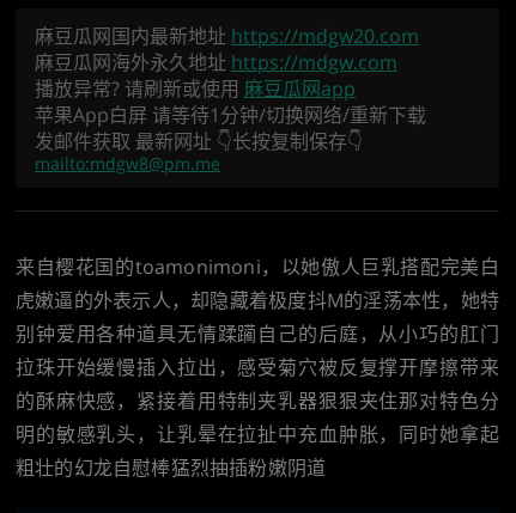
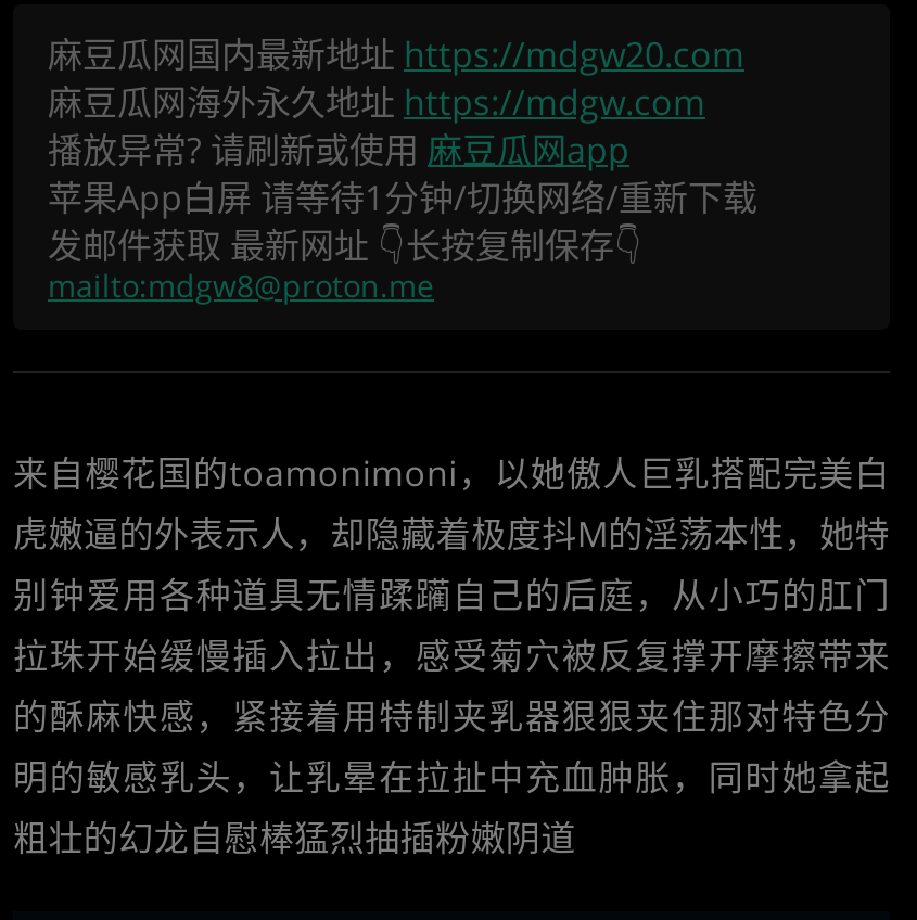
[35,152,220,175] mailto:mdgw8@pm.me -> [48,265,434,306] mailto:mdgw8@proton.me

